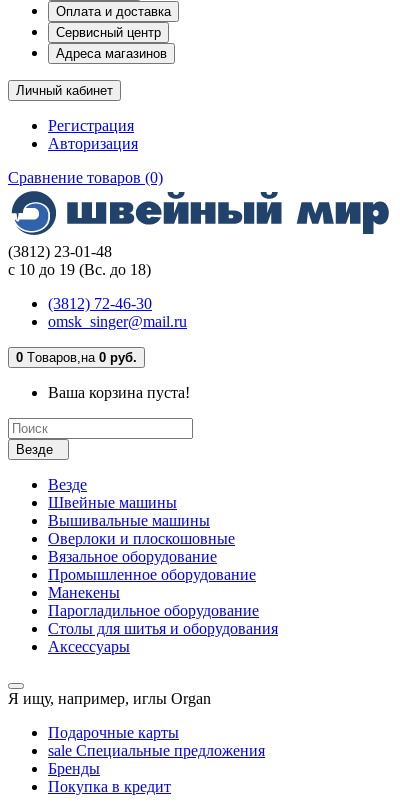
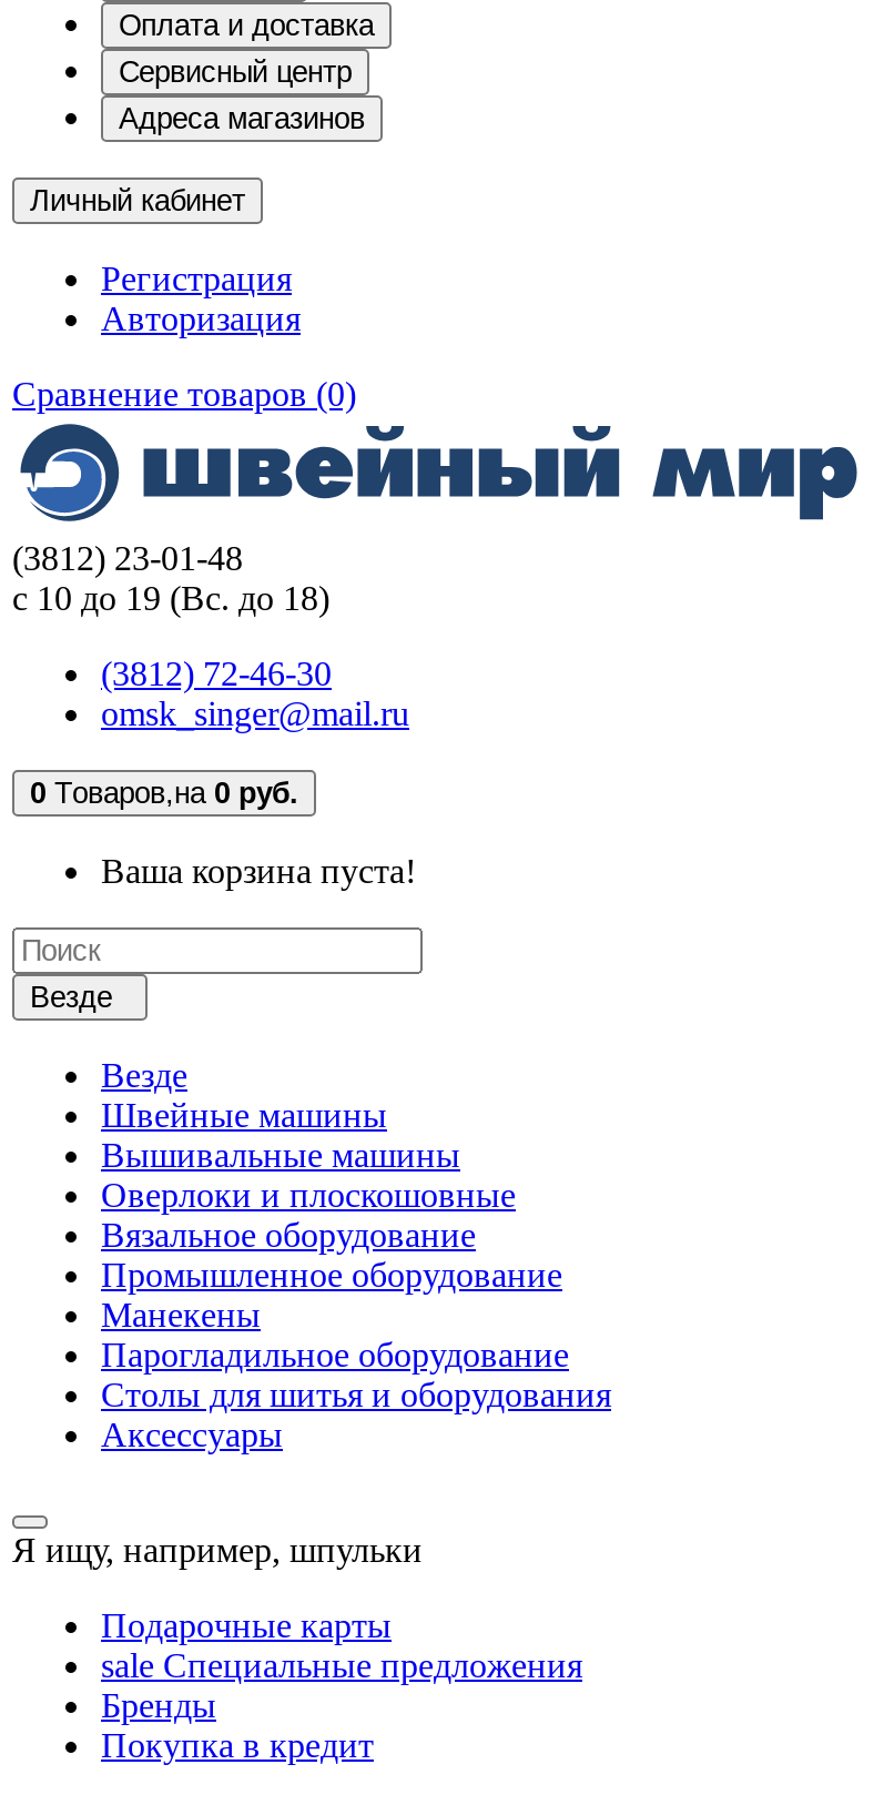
[8,690,211,707] Я ищу, например, иглы Organ -> [12,1532,423,1570] Я ищу, например, шпульки

